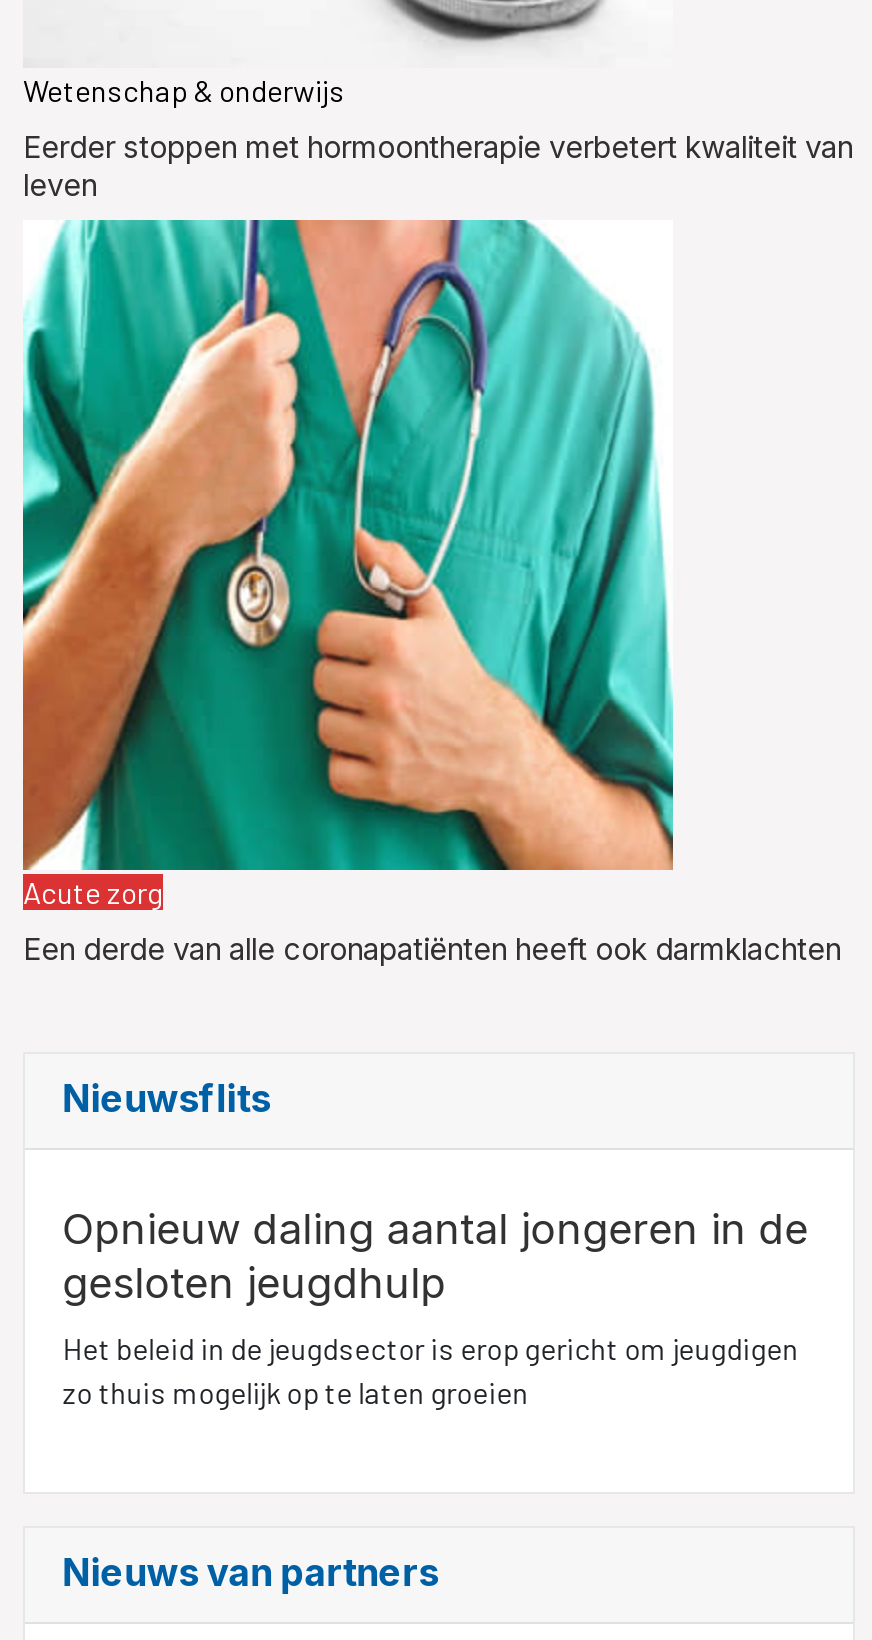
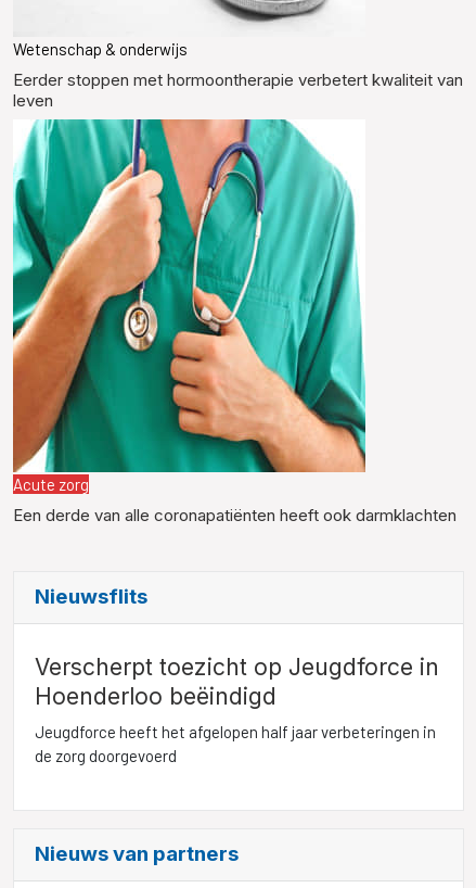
[63,1204,809,1410] Opnieuw daling aantal jongeren in de | gesloten jeugdhulp | Het beleid in de jeugdsector is erop gericht om jeugdigen | zo thuis mogelijk op te laten groeien -> [34,654,439,766] Verscherpt toezicht op Jeugdforce in | Hoenderloo beëindigd | Jeugdforce heeft het afgelopen half jaar verbeteringen in | de zorg doorgevoerd

